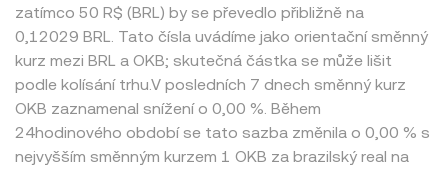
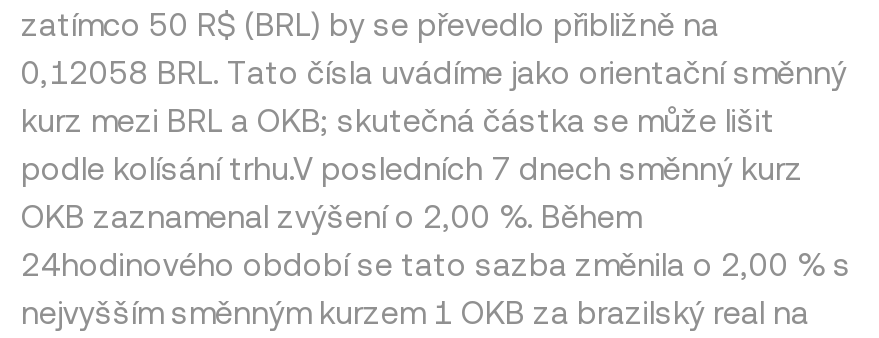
[15,27,428,46] 0,12029 BRL. Tato čísla uvádíme jako orientační směnný -> [21,54,847,92] 0,12058 BRL. Tato čísla uvádíme jako orientační směnný
[15,99,321,118] OKB zaznamenal snížení o 0,00 %. Během -> [21,198,641,236] OKB zaznamenal zvýšení o 2,00 %. Během
[15,123,430,142] 24hodinového období se tato sazba změnila o 0,00 % s -> [21,246,851,284] 24hodinového období se tato sazba změnila o 2,00 % s

